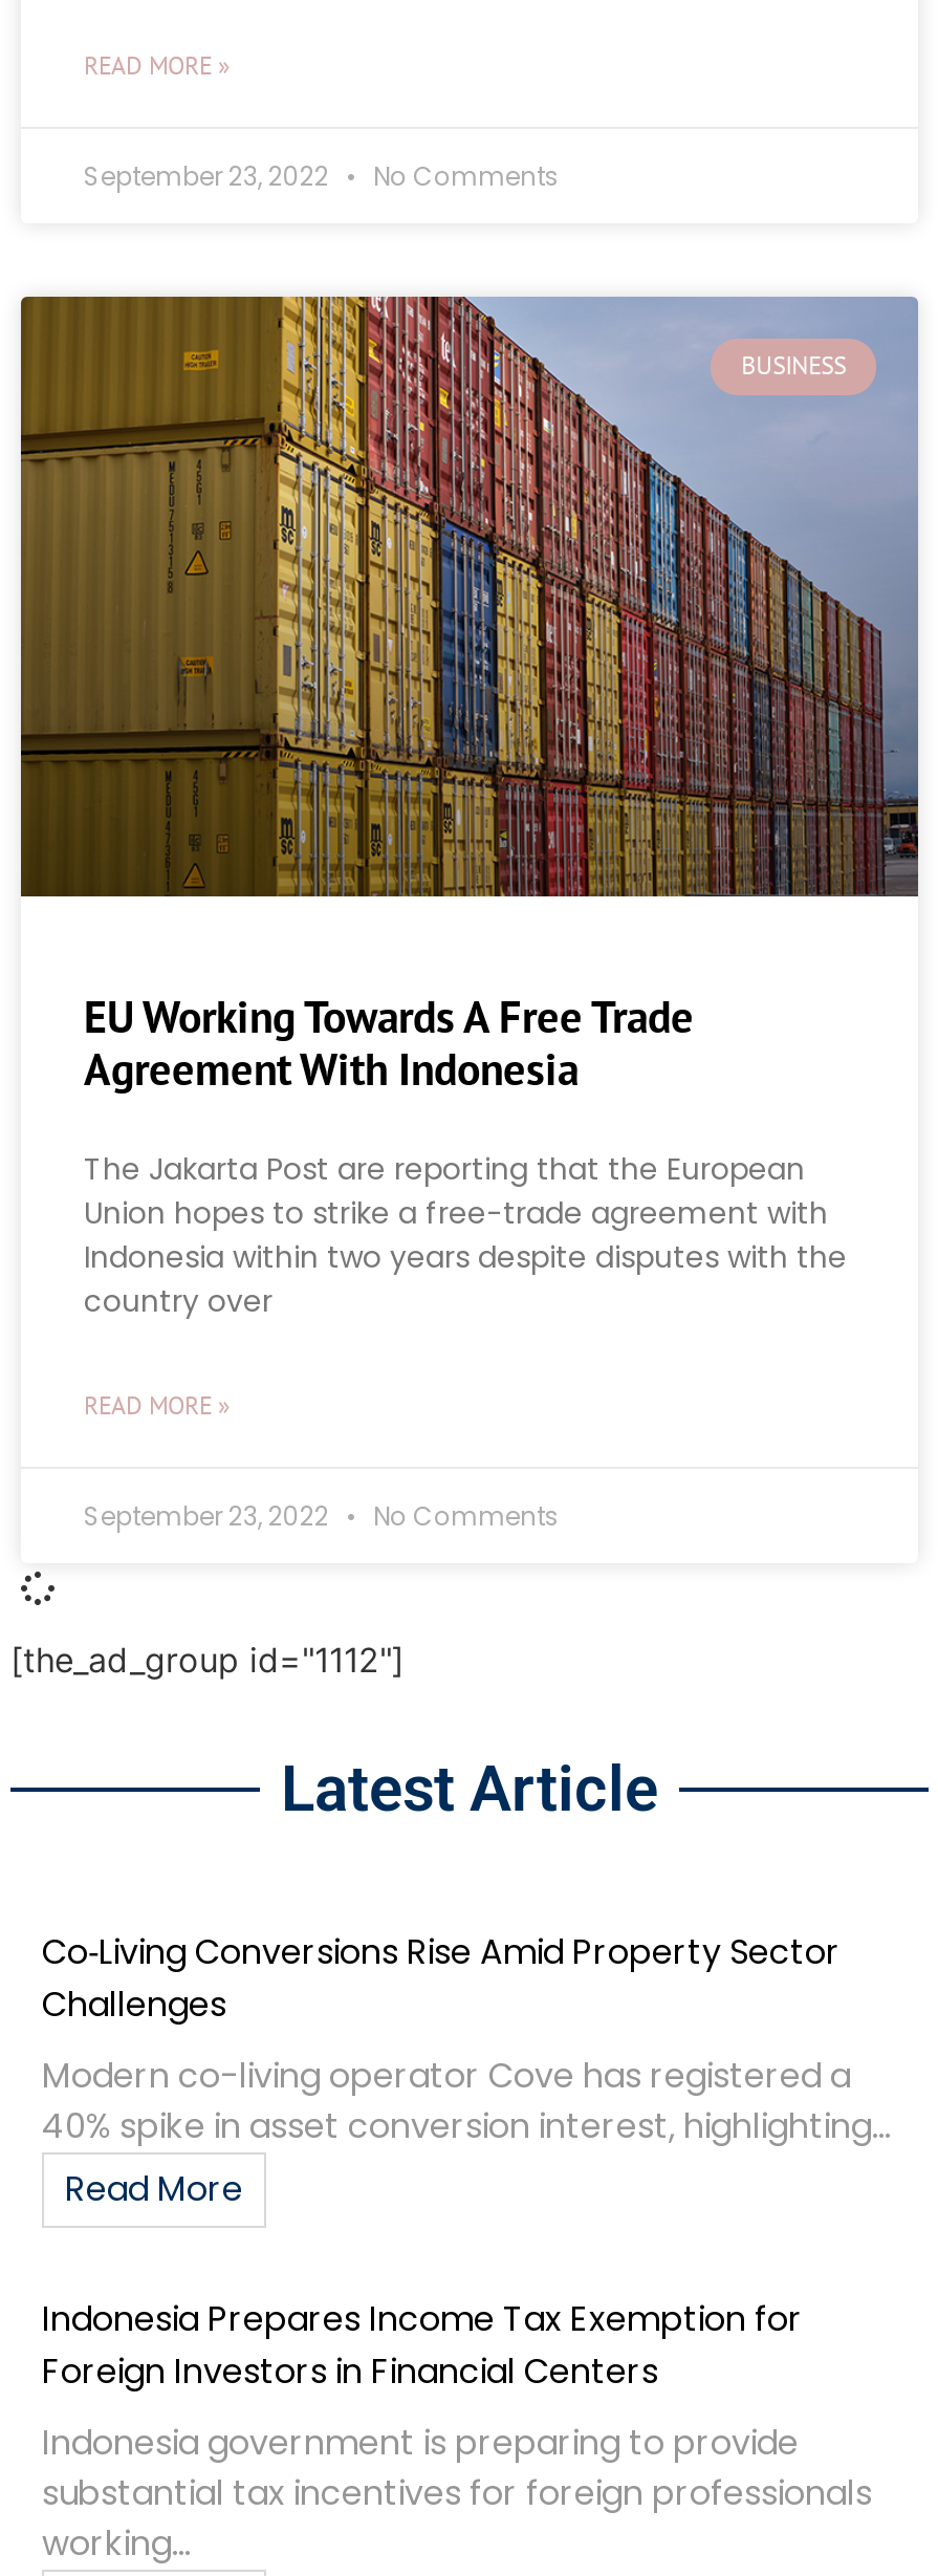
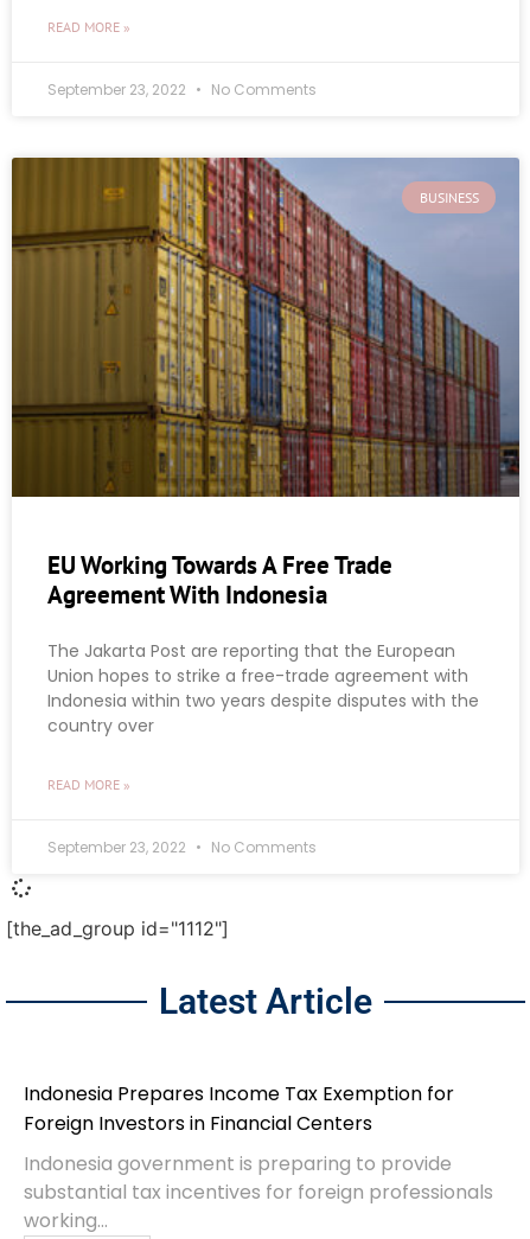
[42,1928,891,2214] Co‑Living Conversions Rise Amid Property Sector | Challenges | Modern co-living operator Cove has registered a | 40% spike in asset conversion interest, highlighting... | Read More -> none

